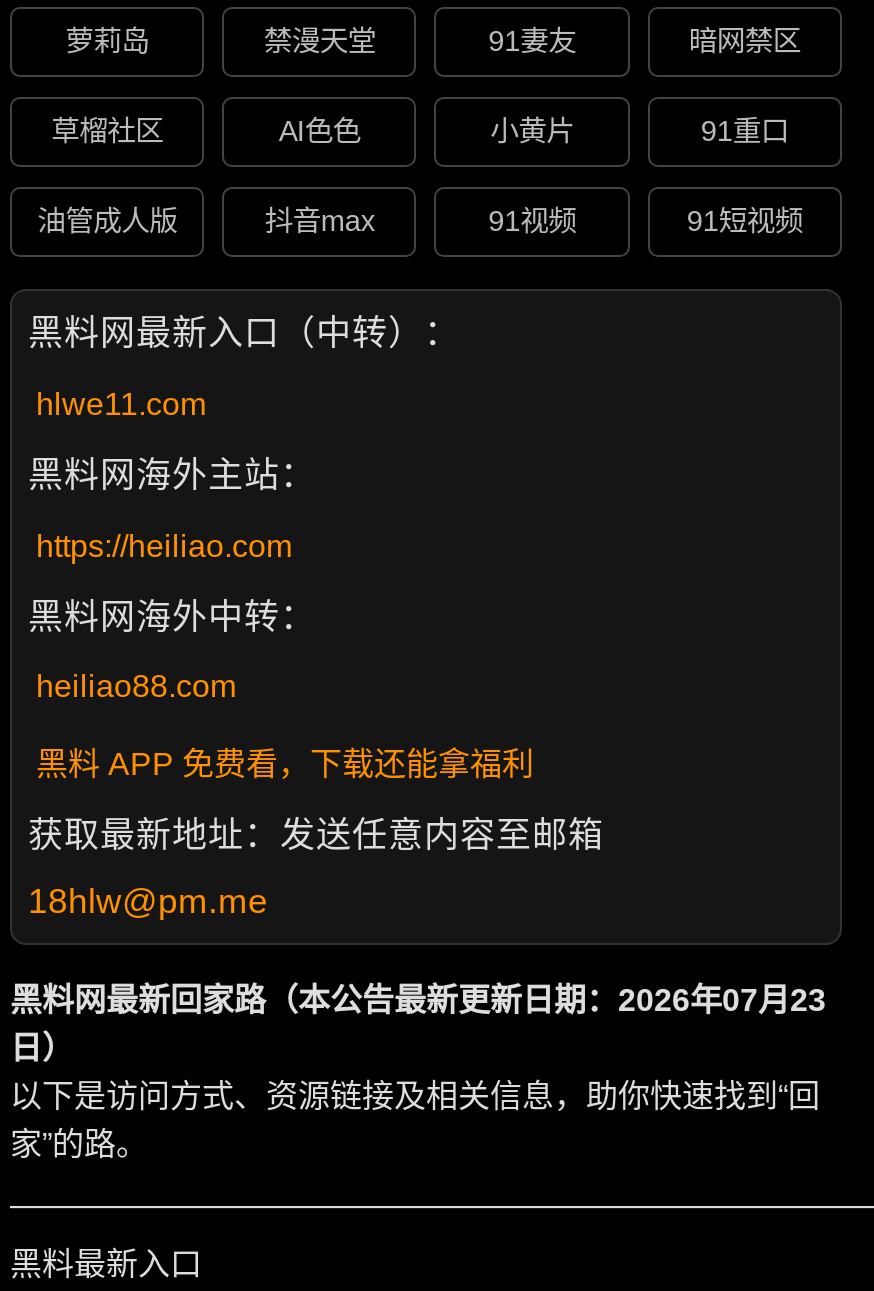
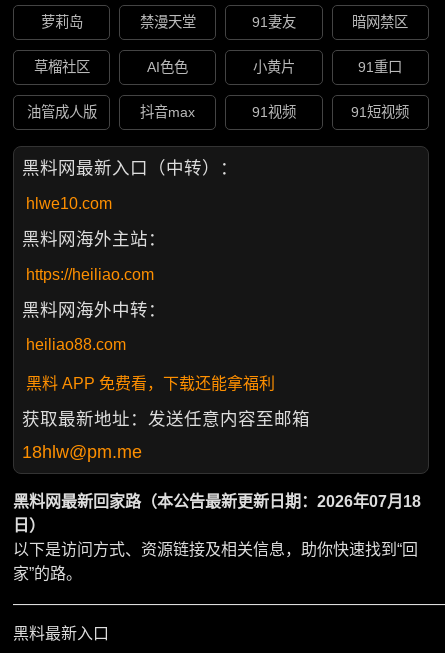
[36,387,206,421] hlwe11.com -> [26,195,112,212] hlwe10.com
[10,982,826,1016] 黑料网最新回家路（本公告最新更新日期：2026年07月23 -> [13,492,421,509] 黑料网最新回家路（本公告最新更新日期：2026年07月18

